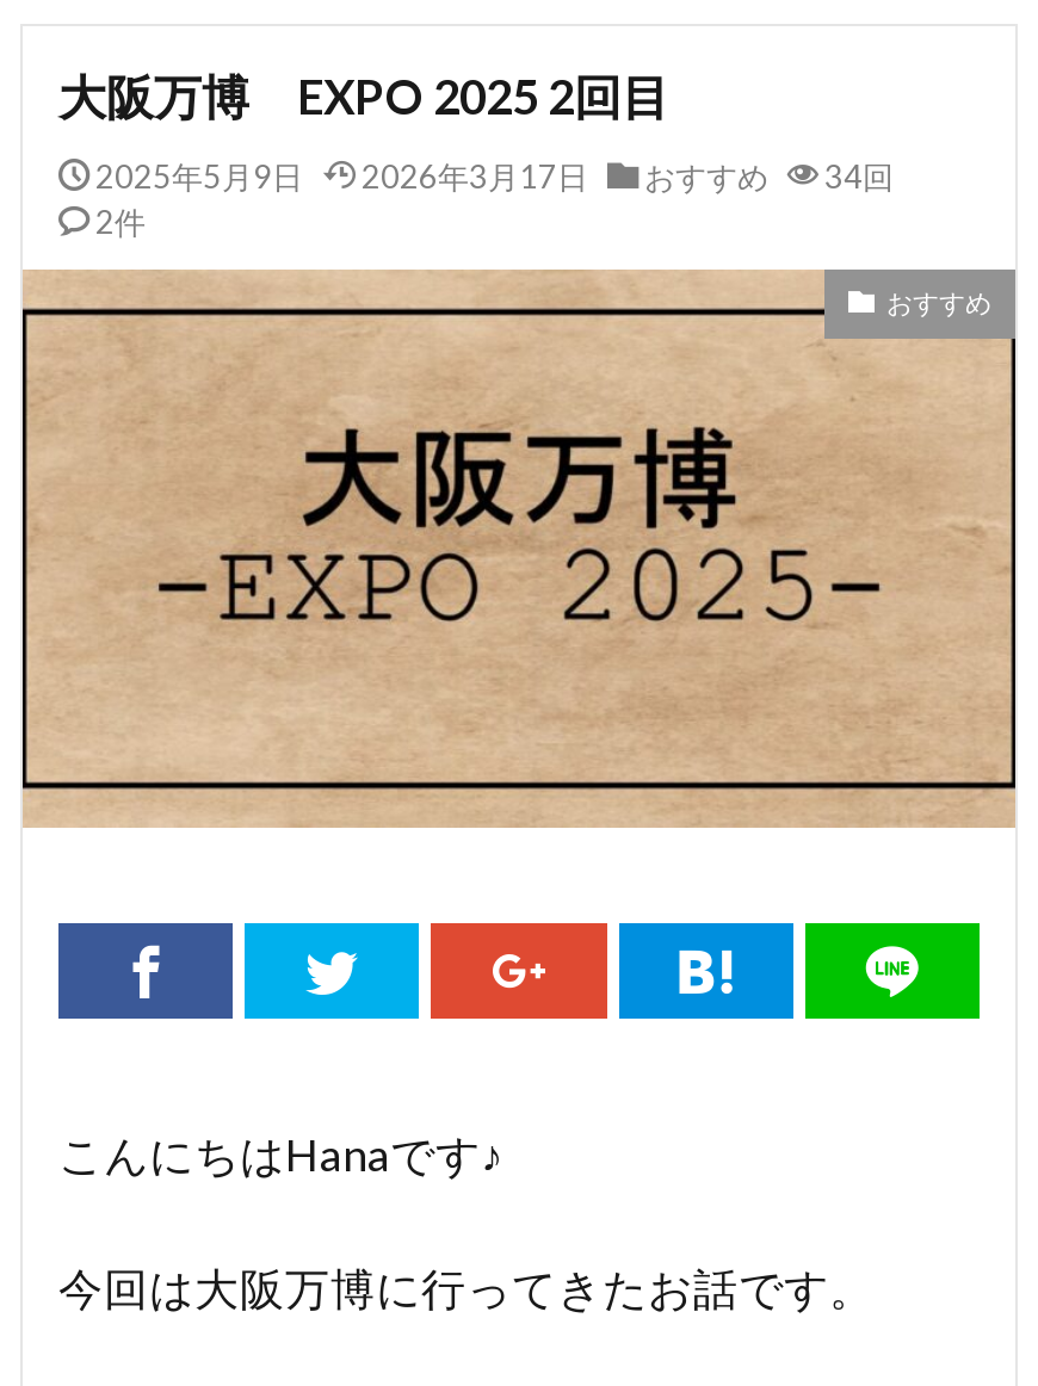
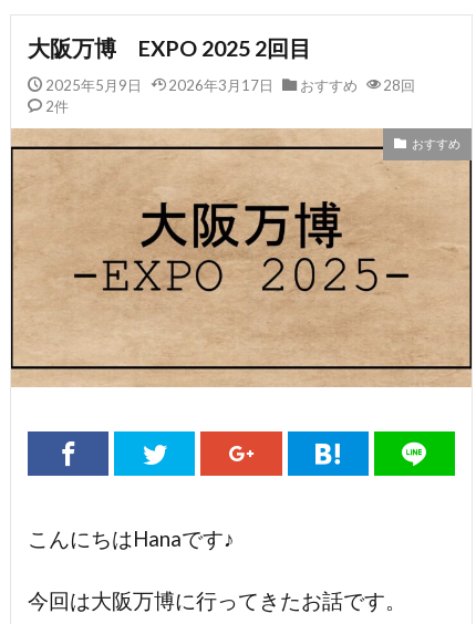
[95,156,894,194] 2025年5月9日 2026年3月17日 おすすめ 34回 -> [45,76,415,93] 2025年5月9日 2026年3月17日 おすすめ 28回

